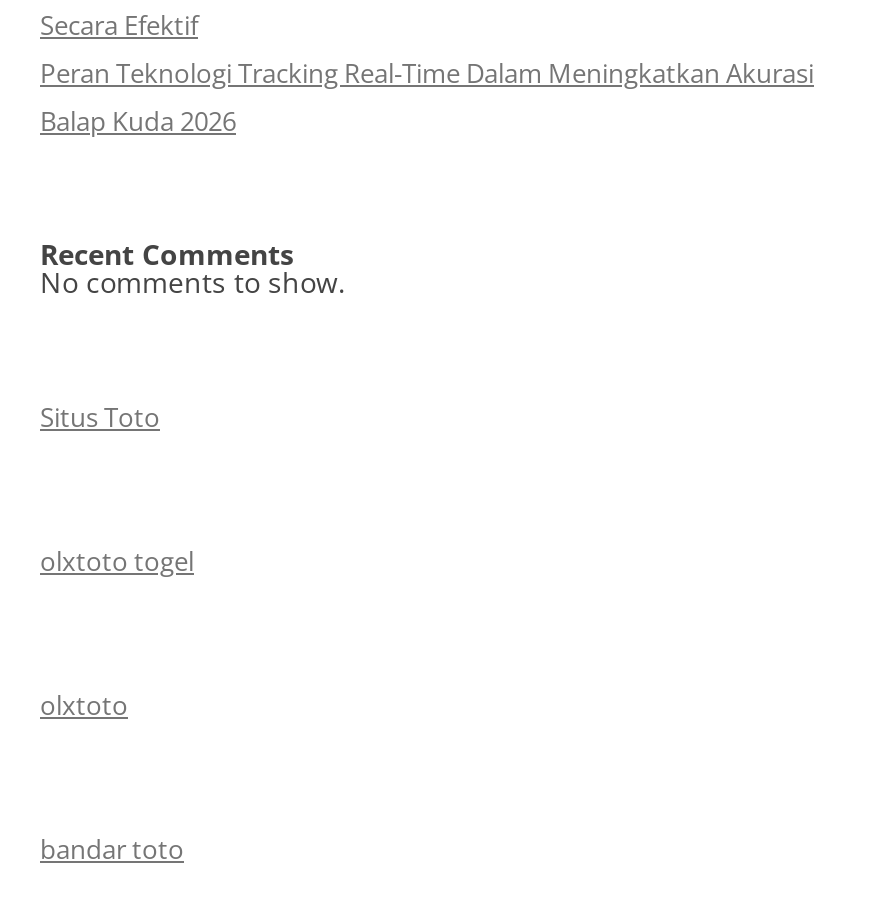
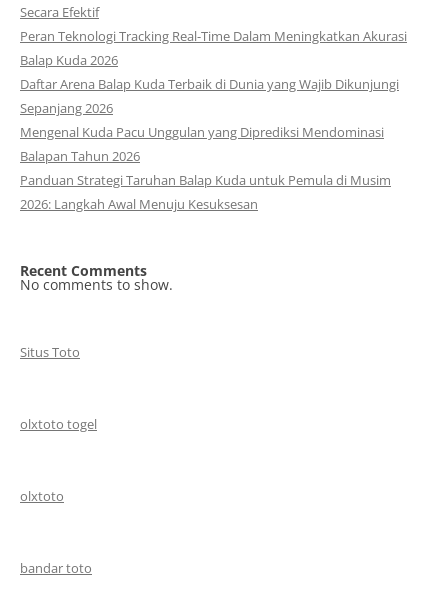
none -> [20,75,399,213] Daftar Arena Balap Kuda Terbaik di Dunia yang Wajib Dikunjungi | Sepanjang 2026 | Mengenal Kuda Pacu Unggulan yang Diprediksi Mendominasi | Balapan Tahun 2026 | Panduan Strategi Taruhan Balap Kuda untuk Pemula di Musim | 2026: Langkah Awal Menuju Kesuksesan

